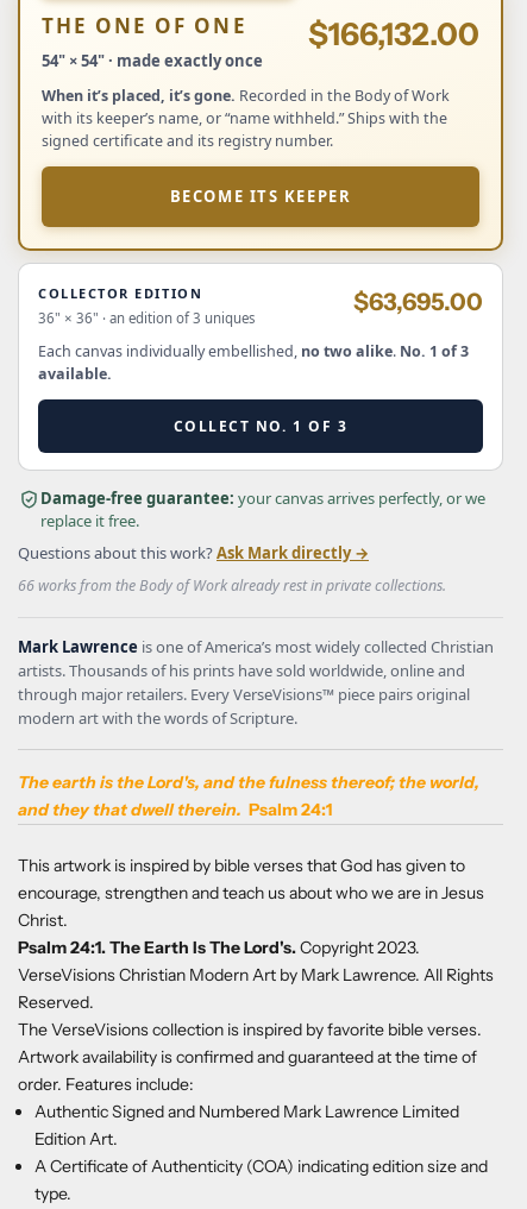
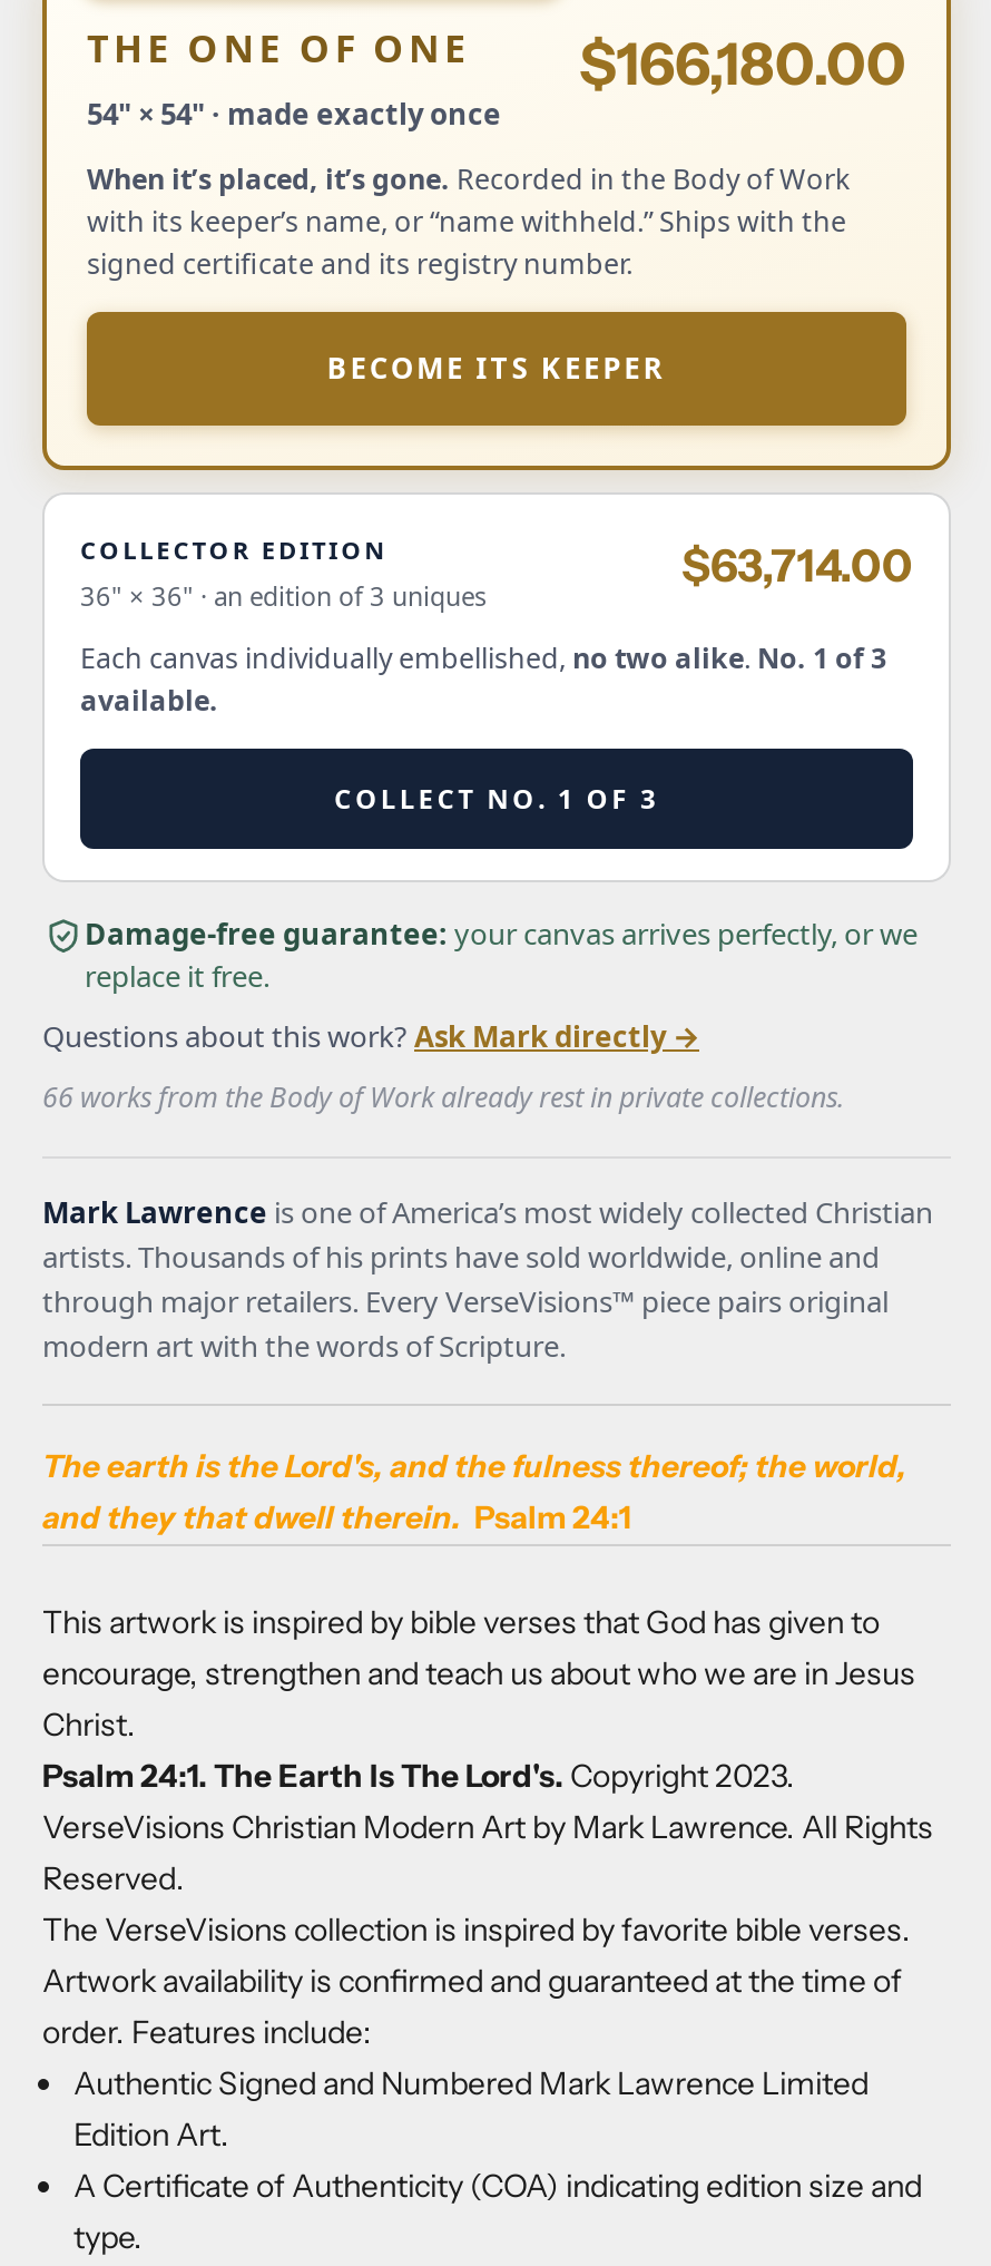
[308,15,479,53] $166,132.00 -> [579,29,906,100] $166,180.00
[353,288,483,316] $63,695.00 -> [681,539,913,593] $63,714.00

